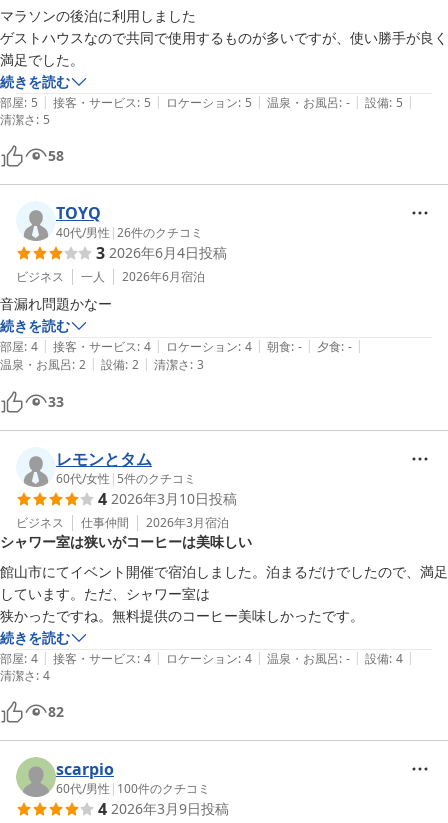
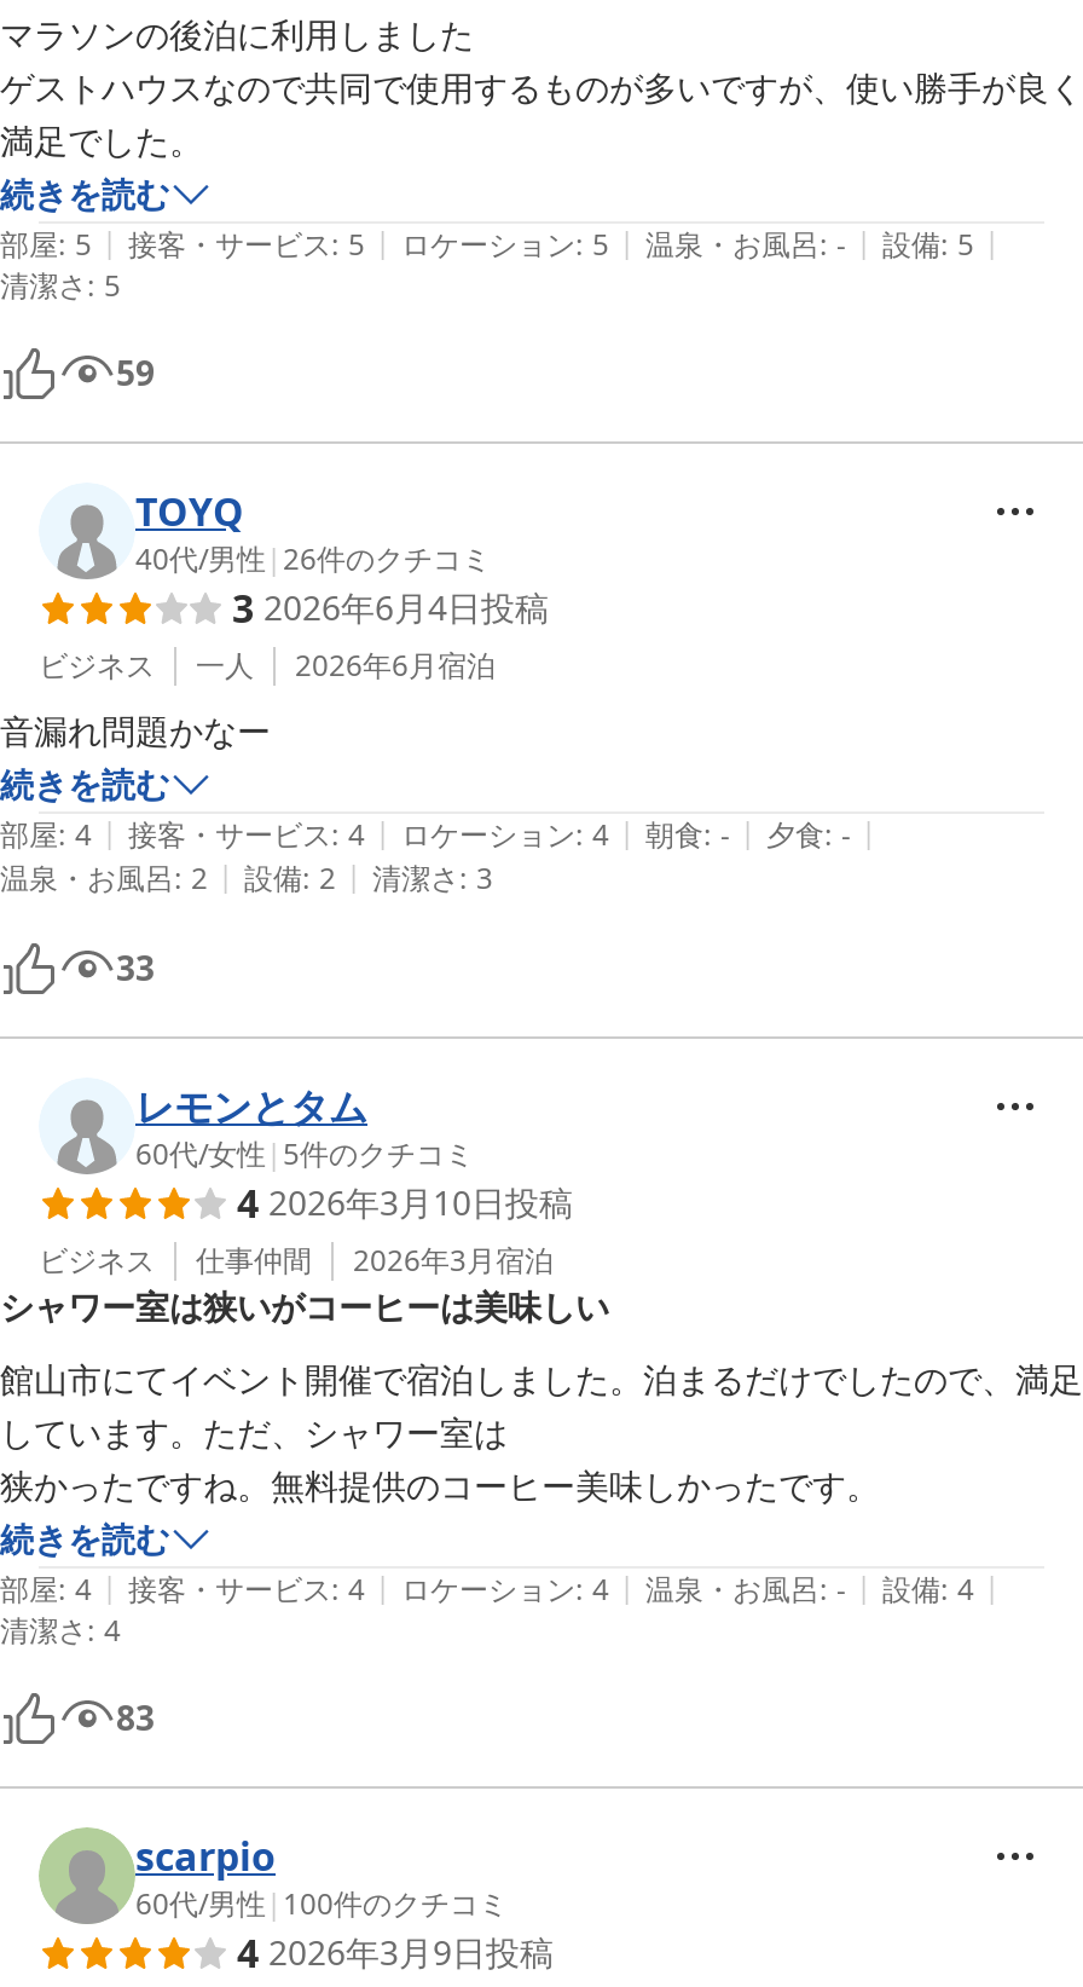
[48,146,64,165] 58 -> [116,350,155,395] 59
[48,702,64,721] 82 -> [116,1694,155,1740] 83

